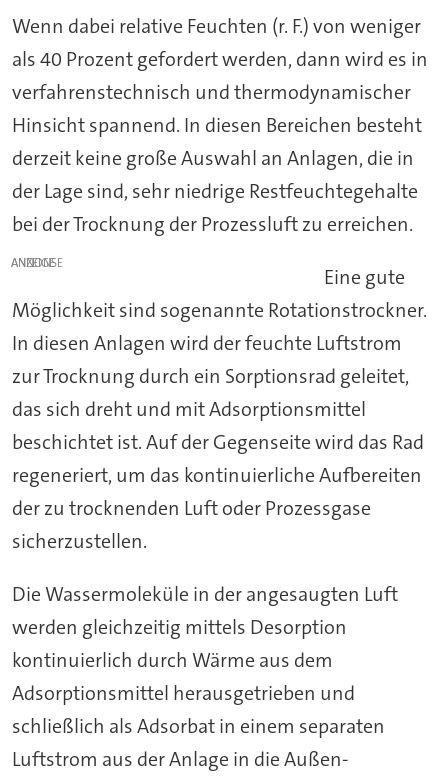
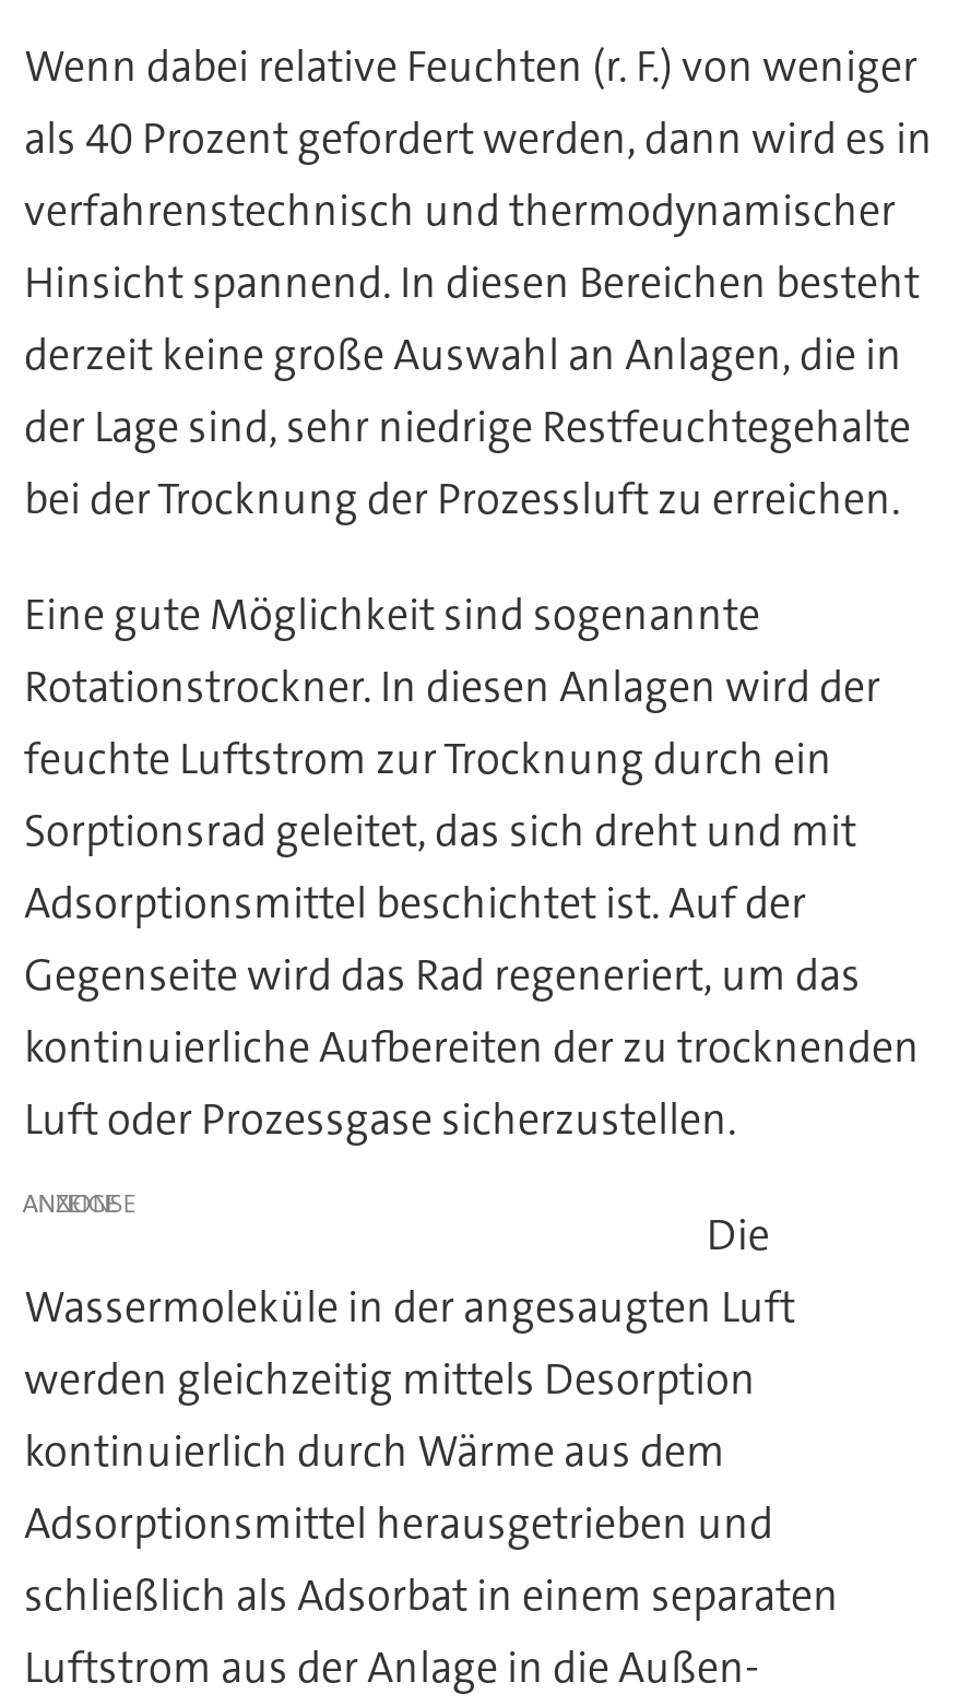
none -> [24,585,920,1147] Eine gute Möglichkeit sind sogenannte | Rotationstrockner. In diesen Anlagen wird der | feuchte Luftstrom zur Trocknung durch ein | Sorptionsrad geleitet, das sich dreht und mit | Adsorptionsmittel beschichtet ist. Auf der | Gegenseite wird das Rad regeneriert, um das | kontinuierliche Aufbereiten der zu trocknenden | Luft oder Prozessgase sicherzustellen.
moved [11,255,55,271] -> [22,1186,118,1221]: ANZEIGE
[12,264,427,607] Eine gute | Möglichkeit sind sogenannte Rotationstrockner. | In diesen Anlagen wird der feuchte Luftstrom | zur Trocknung durch ein Sorptionsrad geleitet, | das sich dreht und mit Adsorptionsmittel | beschichtet ist. Auf der Gegenseite wird das Rad | regeneriert, um das kontinuierliche Aufbereiten | der zu trocknenden Luft oder Prozessgase | sicherzustellen. | Die Wassermoleküle in der angesaugten Luft -> [24,1205,795,1334] Die | Wassermoleküle in der angesaugten Luft

